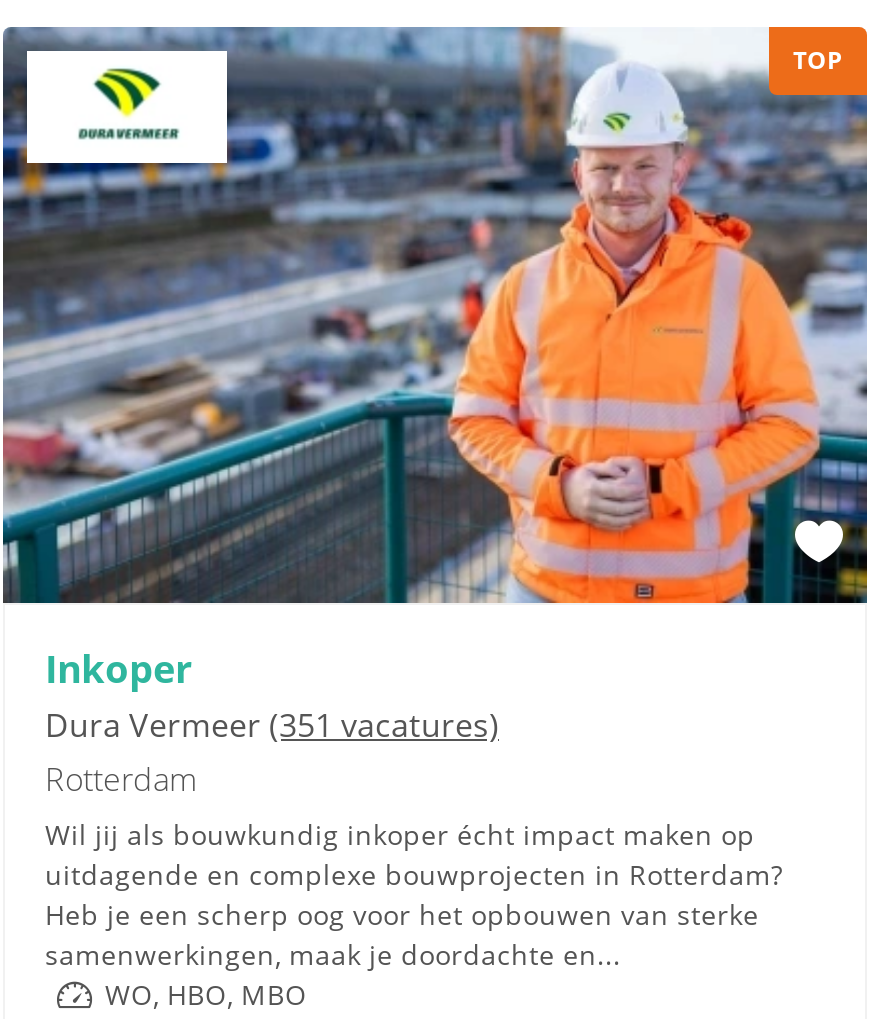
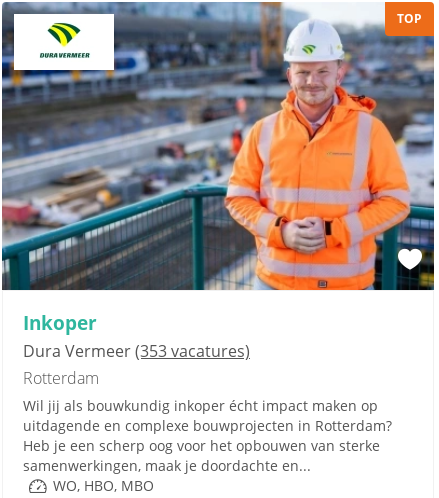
[45,703,499,747] Dura Vermeer (351 vacatures) -> [23,340,250,362] Dura Vermeer (353 vacatures)

